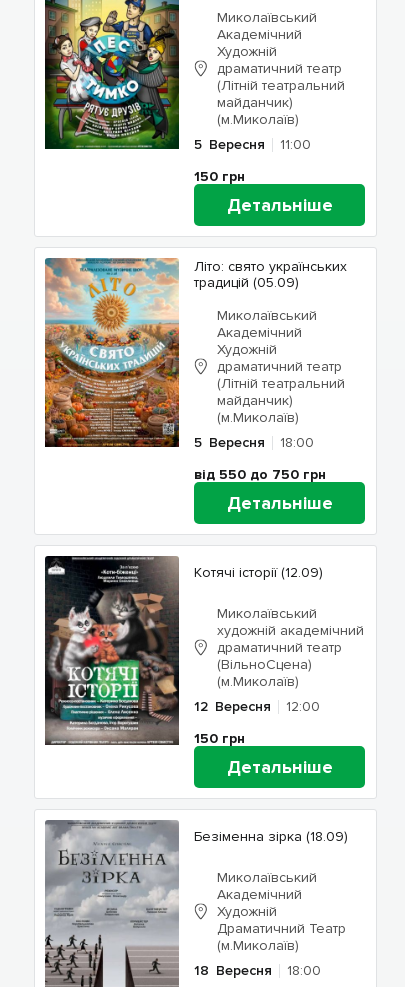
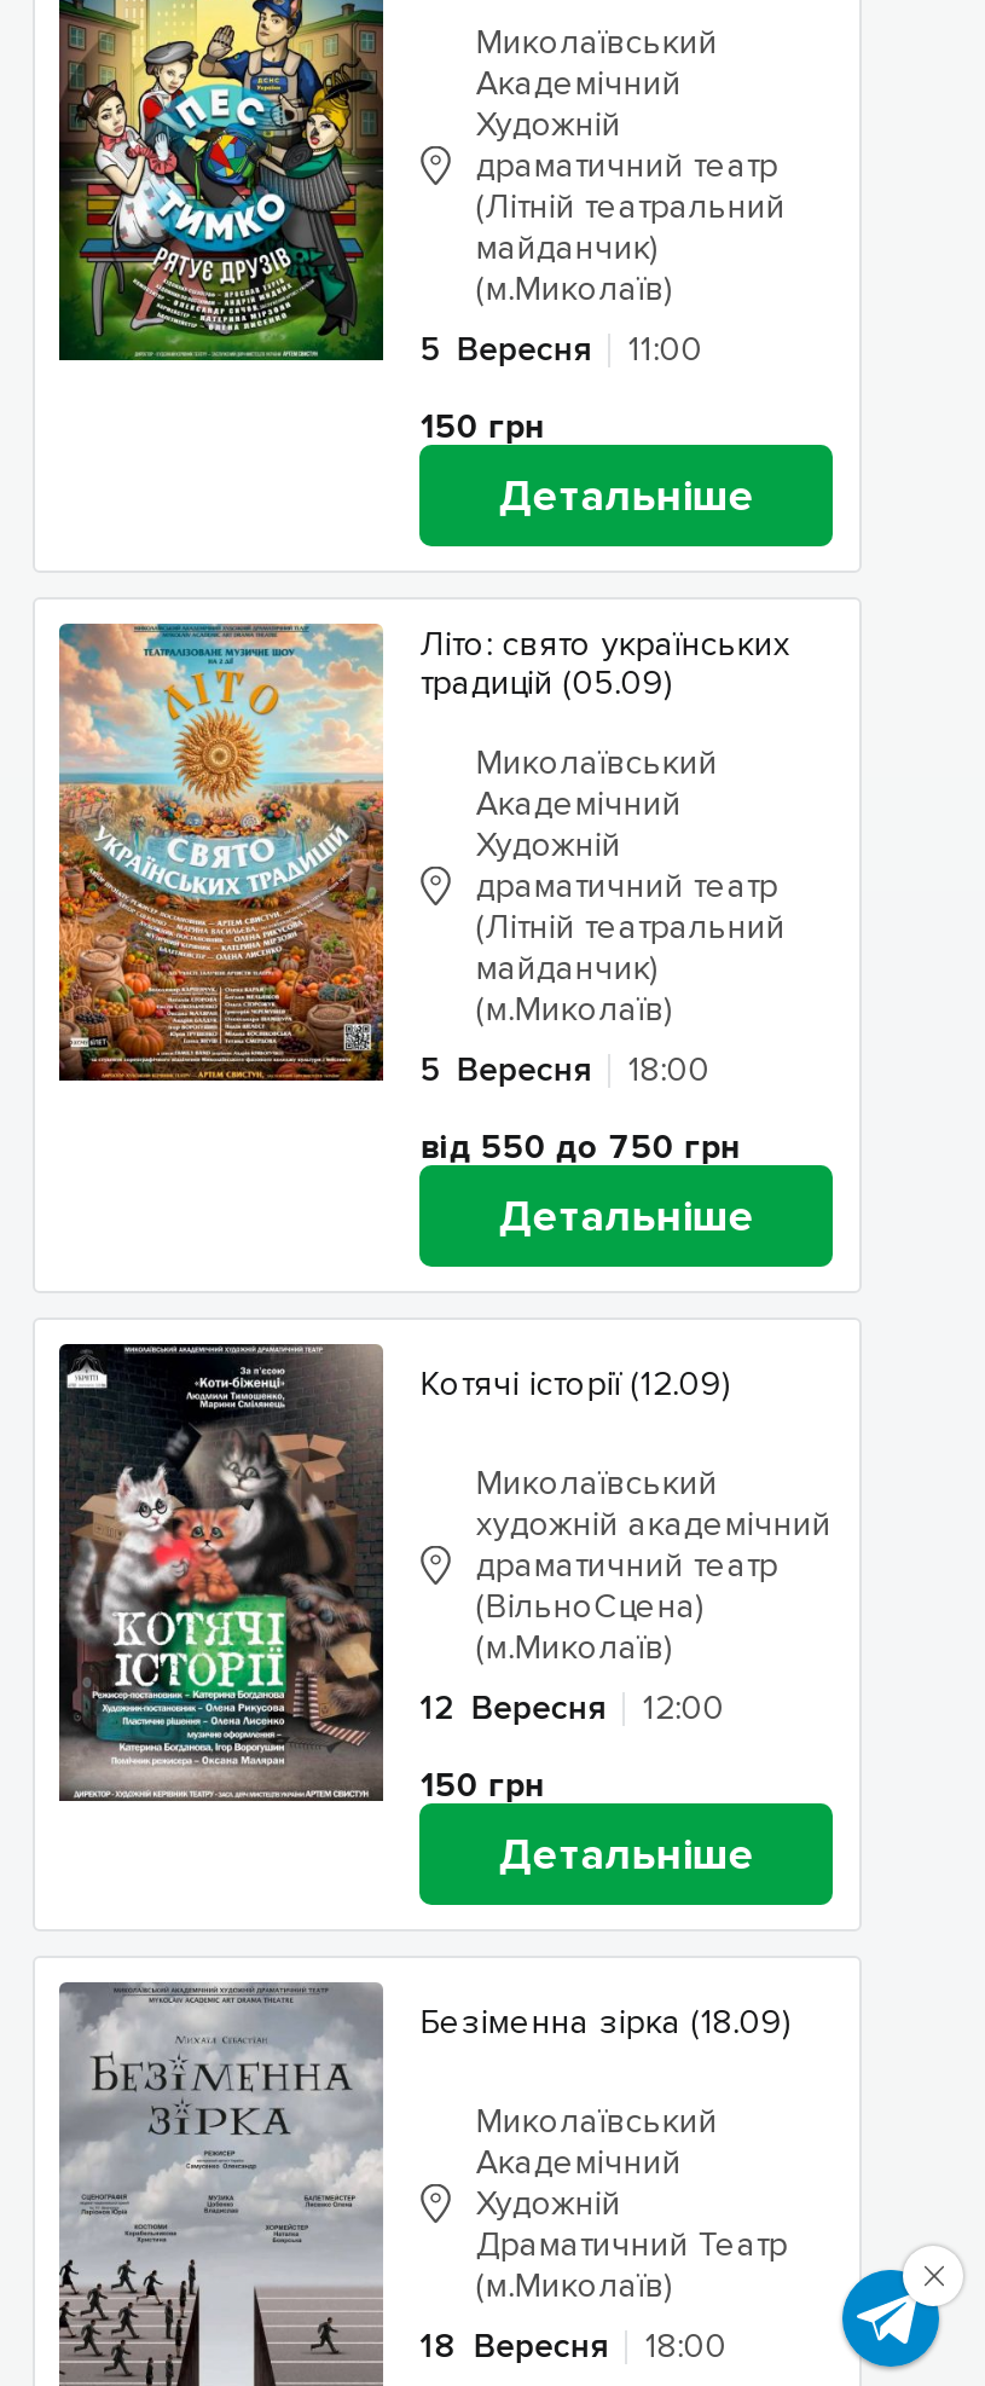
none -> [840,2268,941,2371] [image]

